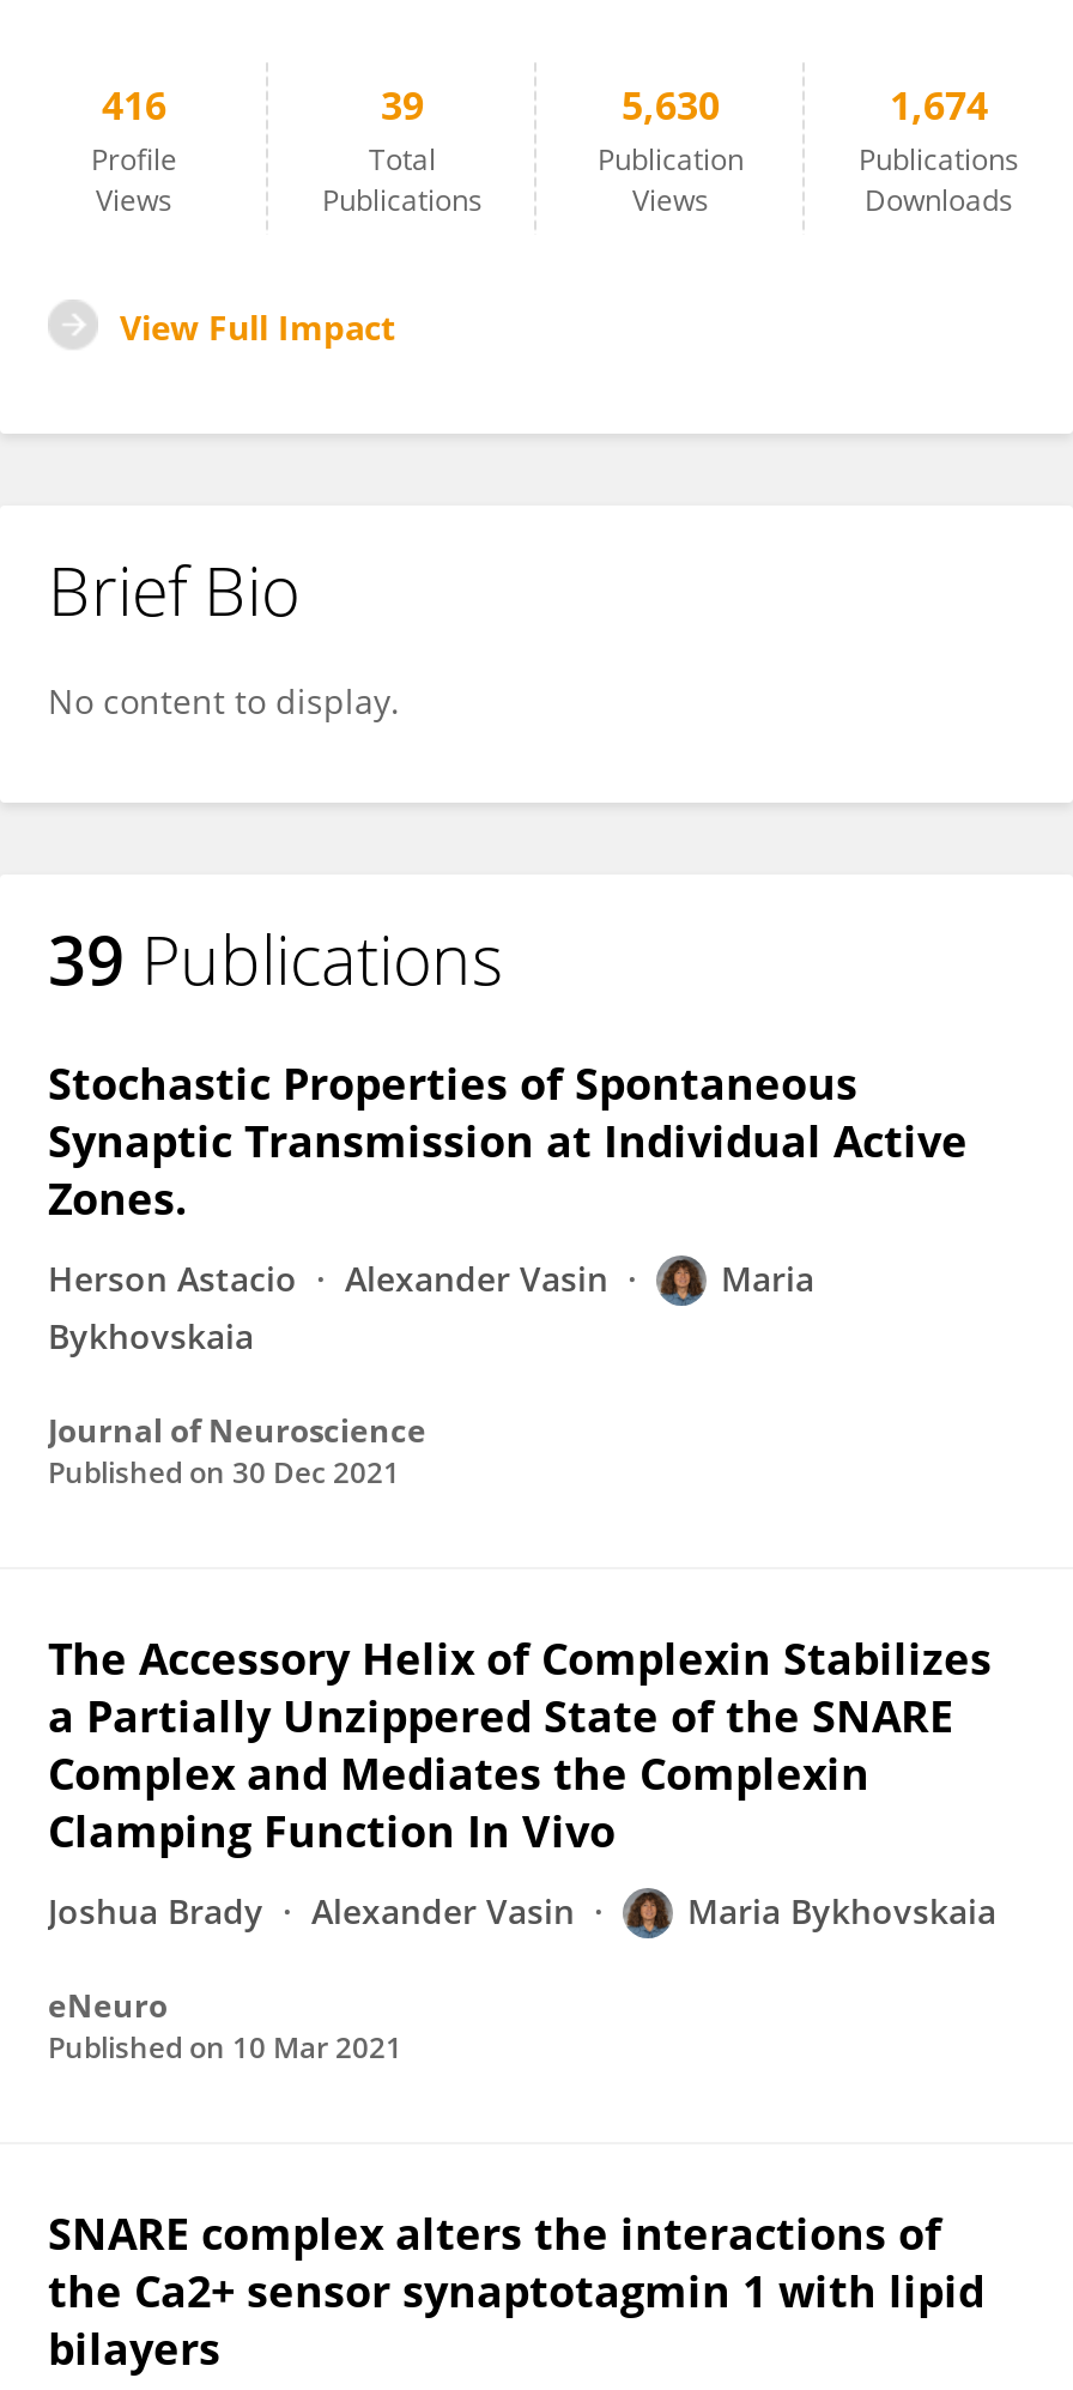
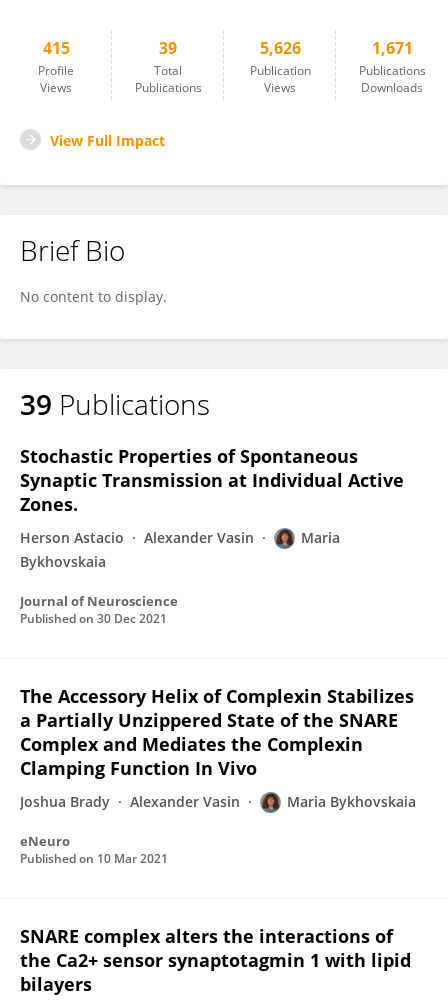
[102,79,166,132] 416 -> [42,37,69,59] 415
[622,79,720,132] 5,630 -> [259,37,300,59] 5,626
[890,79,988,132] 1,674 -> [371,37,412,59] 1,671

